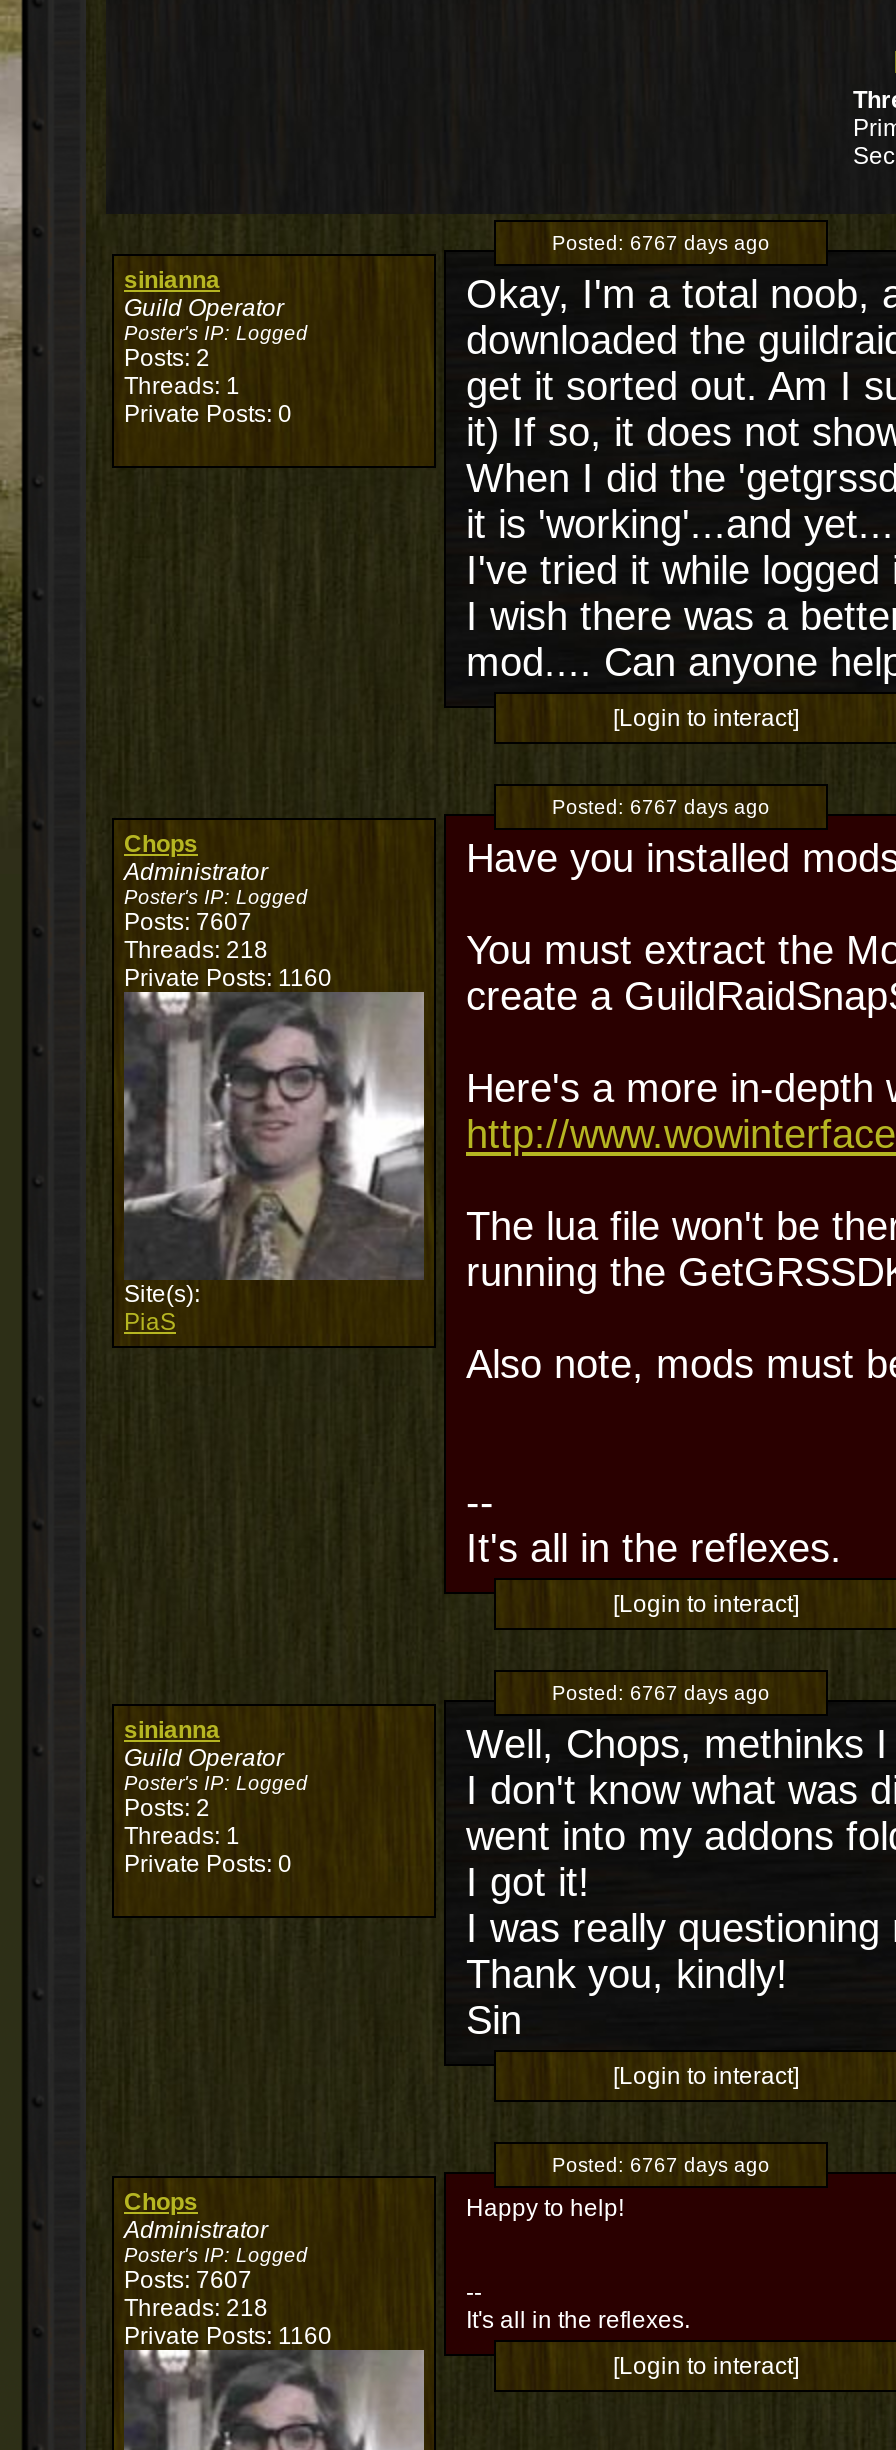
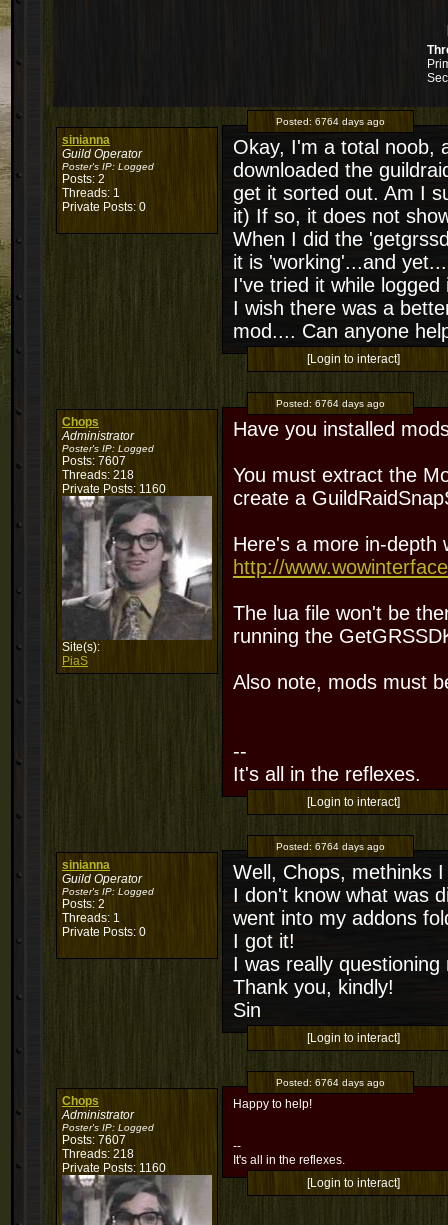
[552,232,770,254] Posted: 6767 days ago -> [276,116,385,127] Posted: 6764 days ago
[552,796,770,818] Posted: 6767 days ago -> [276,398,385,409] Posted: 6764 days ago
[552,1682,770,1704] Posted: 6767 days ago -> [276,841,385,852] Posted: 6764 days ago
[552,2154,770,2176] Posted: 6767 days ago -> [276,1077,385,1088] Posted: 6764 days ago

